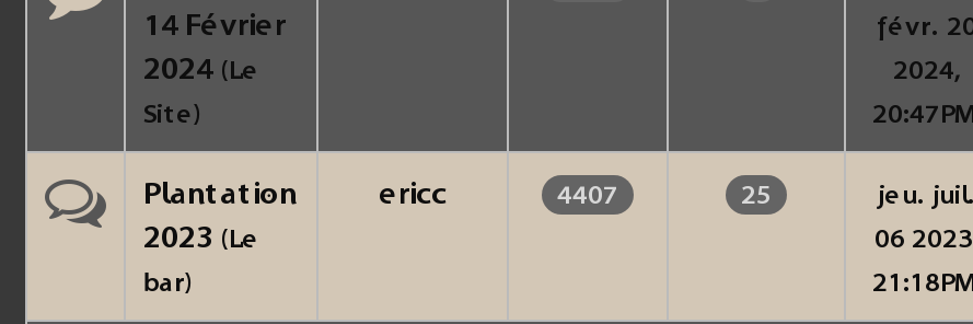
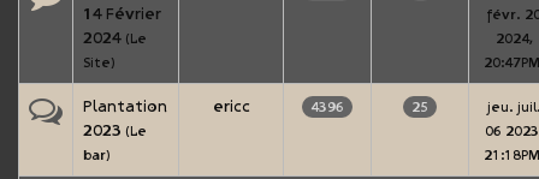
[557,180,618,208] 4407 -> [310,99,344,114] 4396

